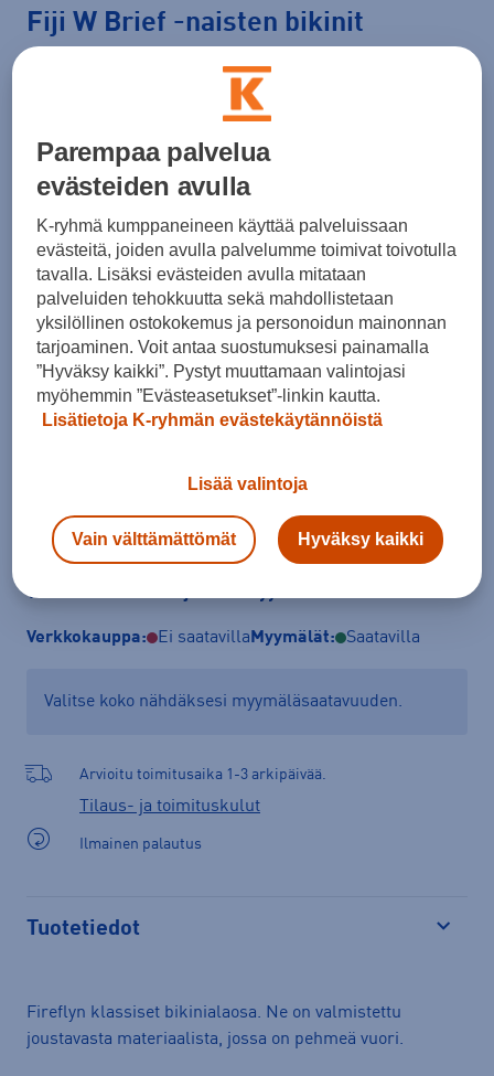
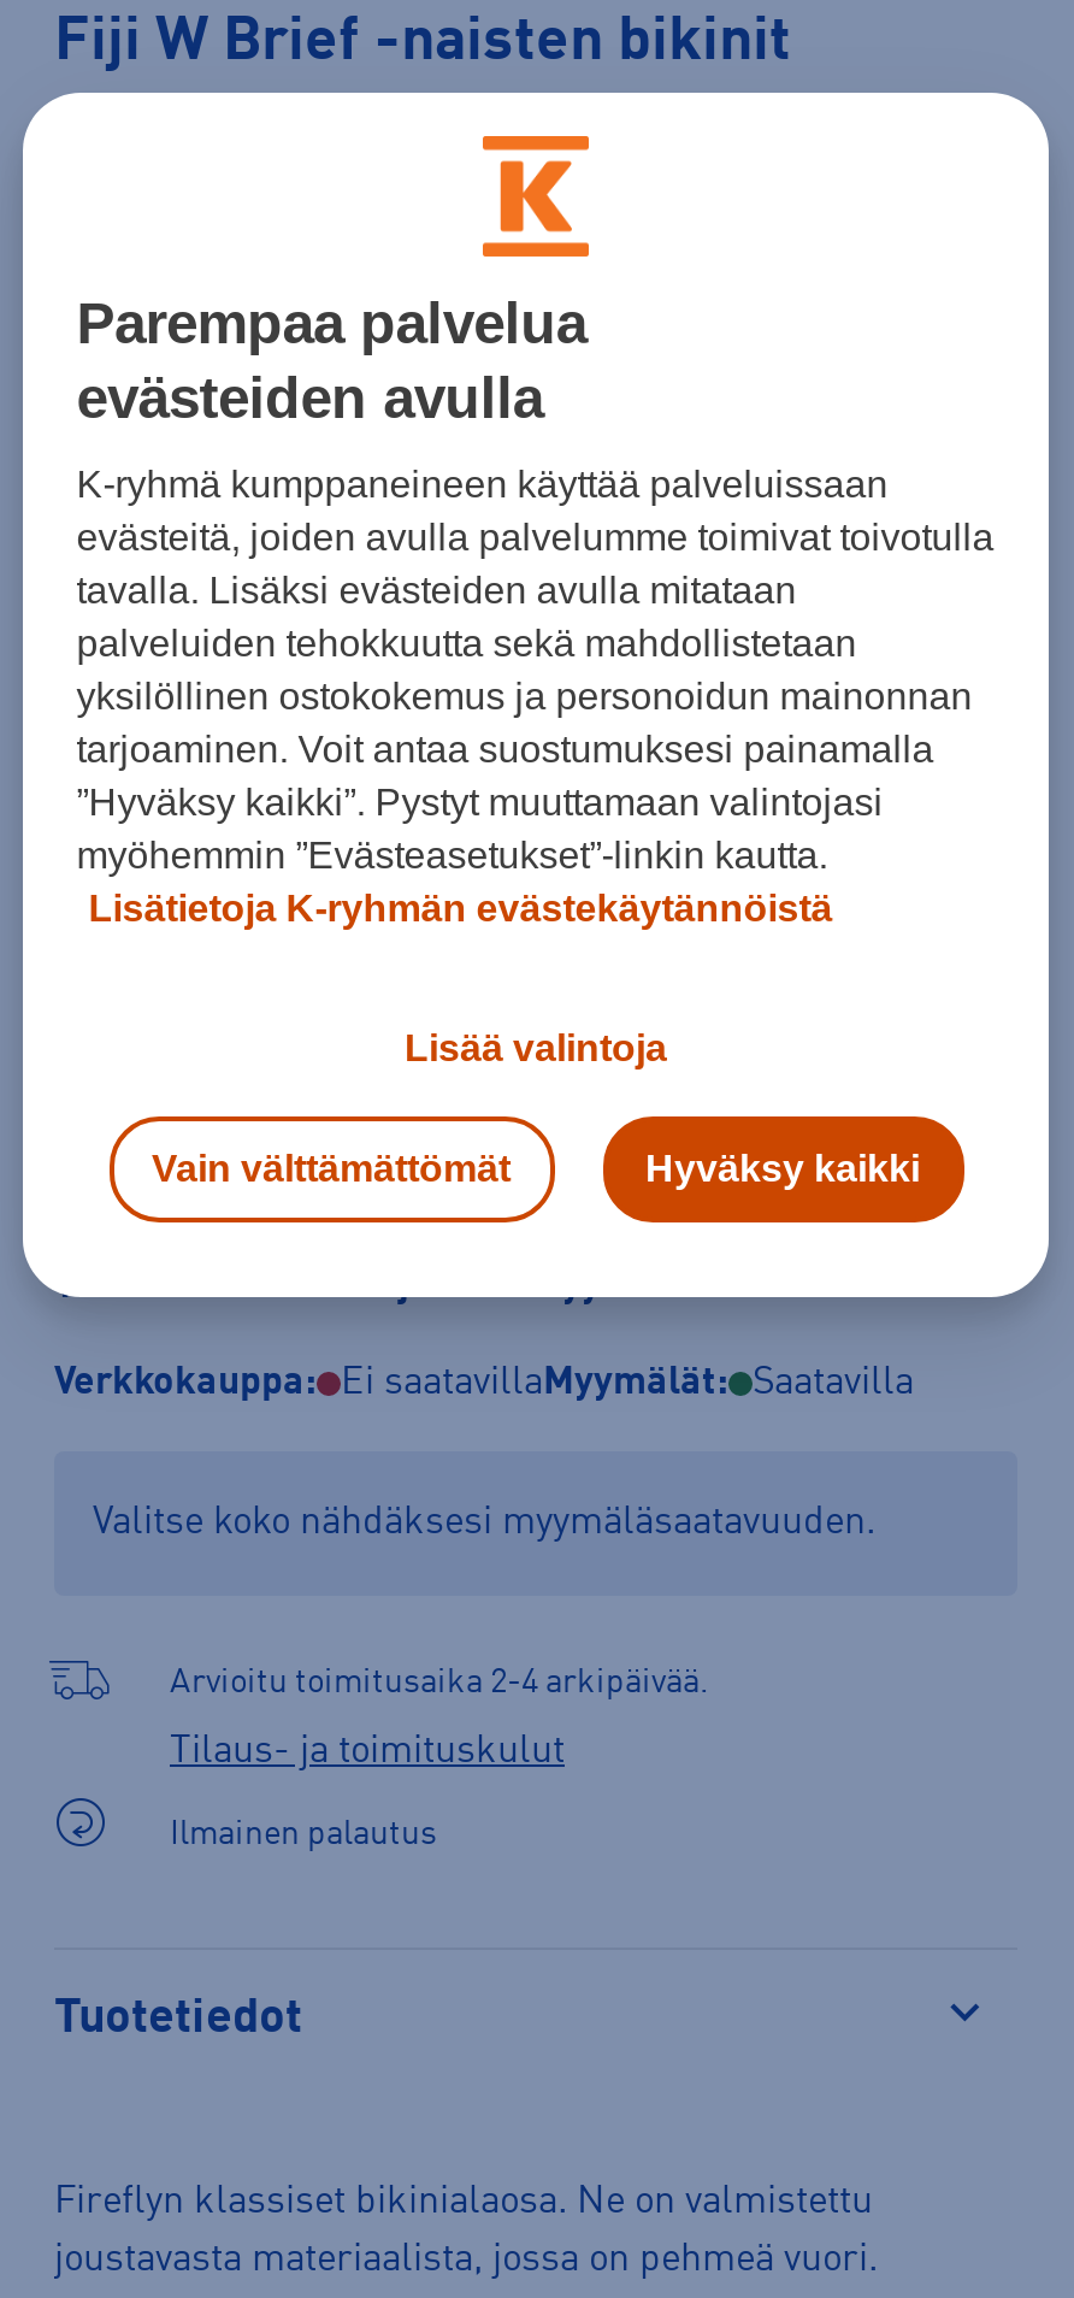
[79,767,326,782] Arvioitu toimitusaika 1-3 arkipäivää. -> [170,1665,709,1699] Arvioitu toimitusaika 2-4 arkipäivää.

